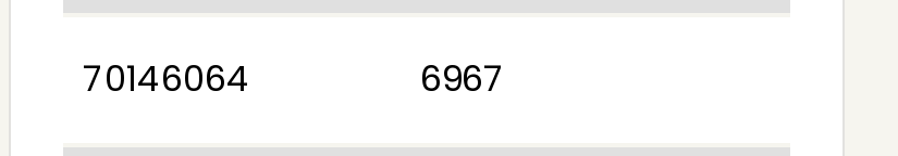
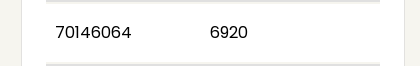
[420,54,505,104] 6967 -> [210,21,248,44] 6920

